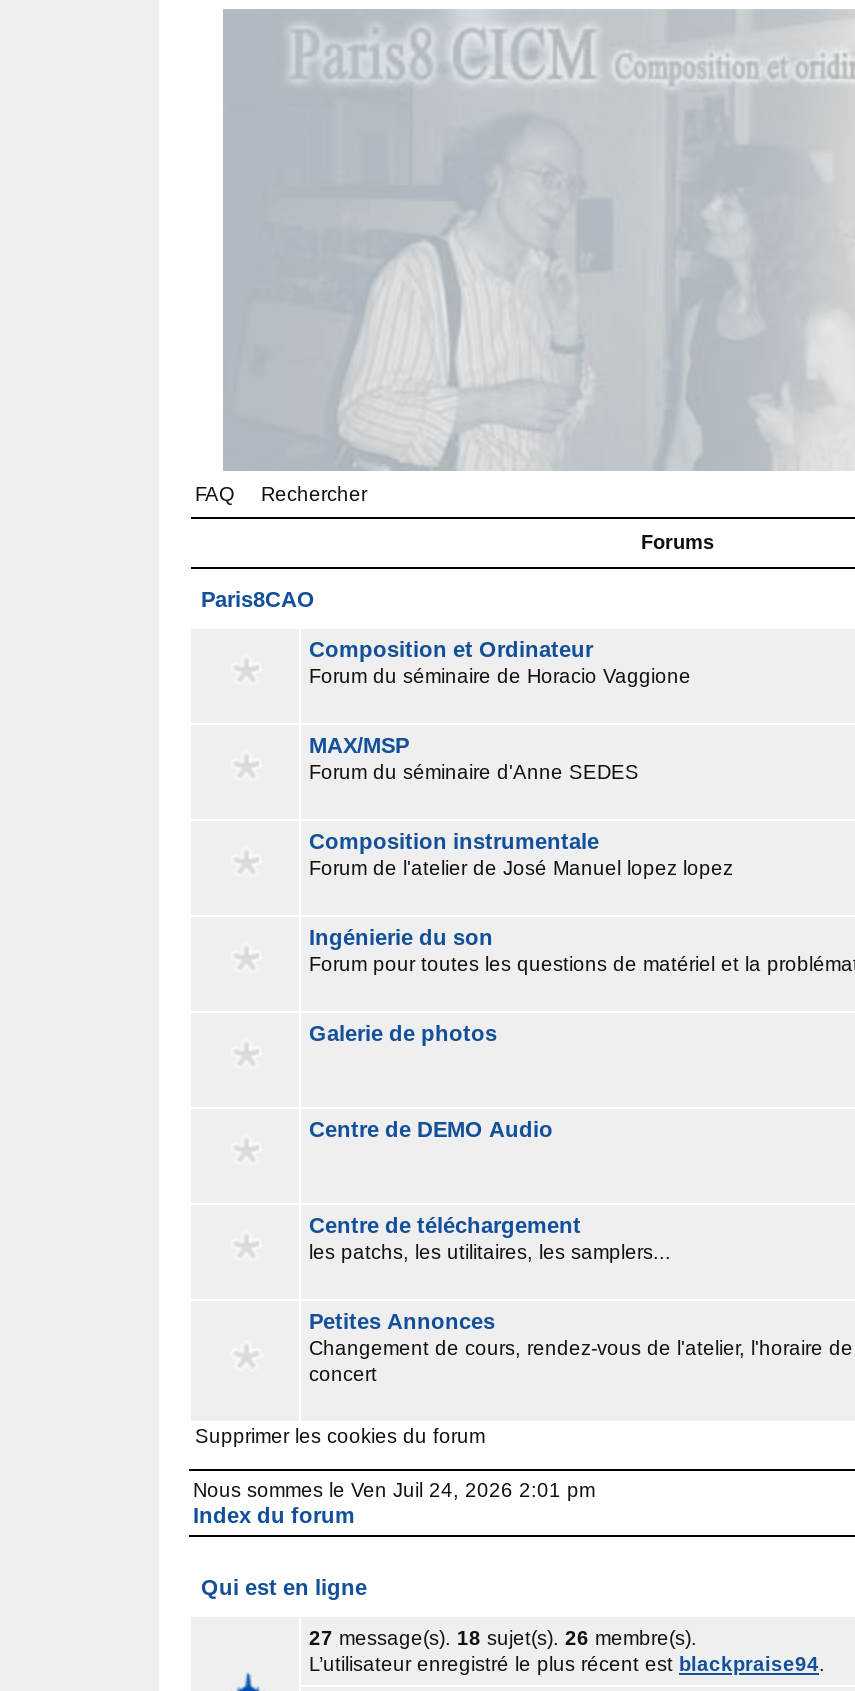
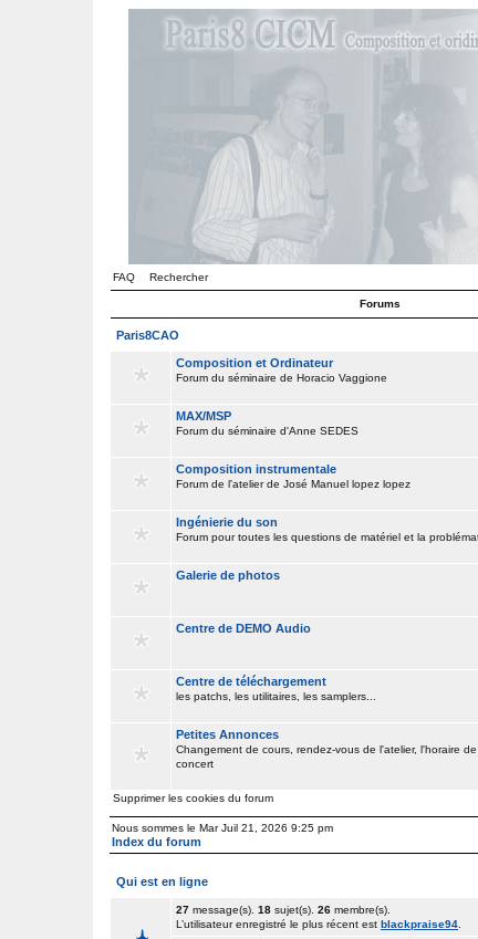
[193,1479,595,1501] Nous sommes le Ven Juil 24, 2026 2:01 pm -> [112,822,333,834] Nous sommes le Mar Juil 21, 2026 9:25 pm

